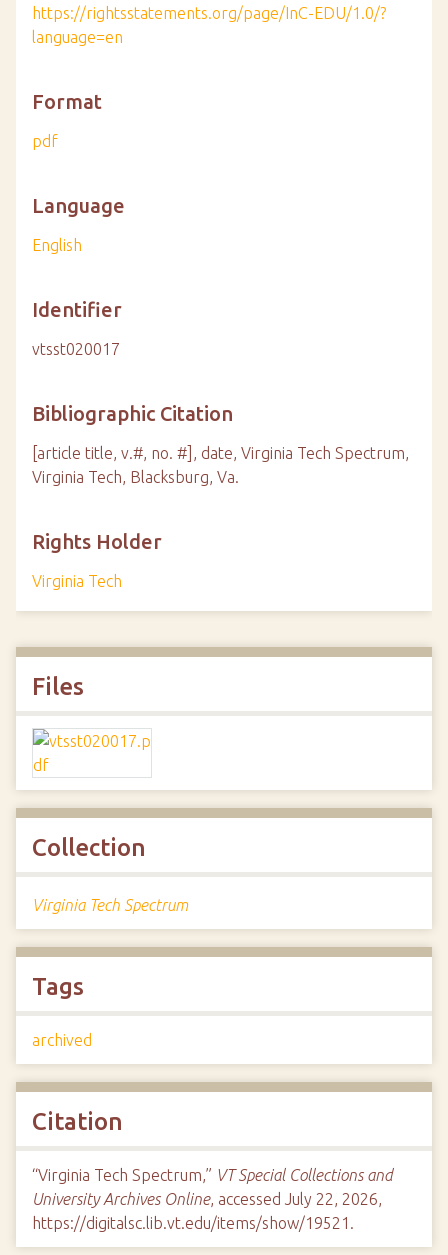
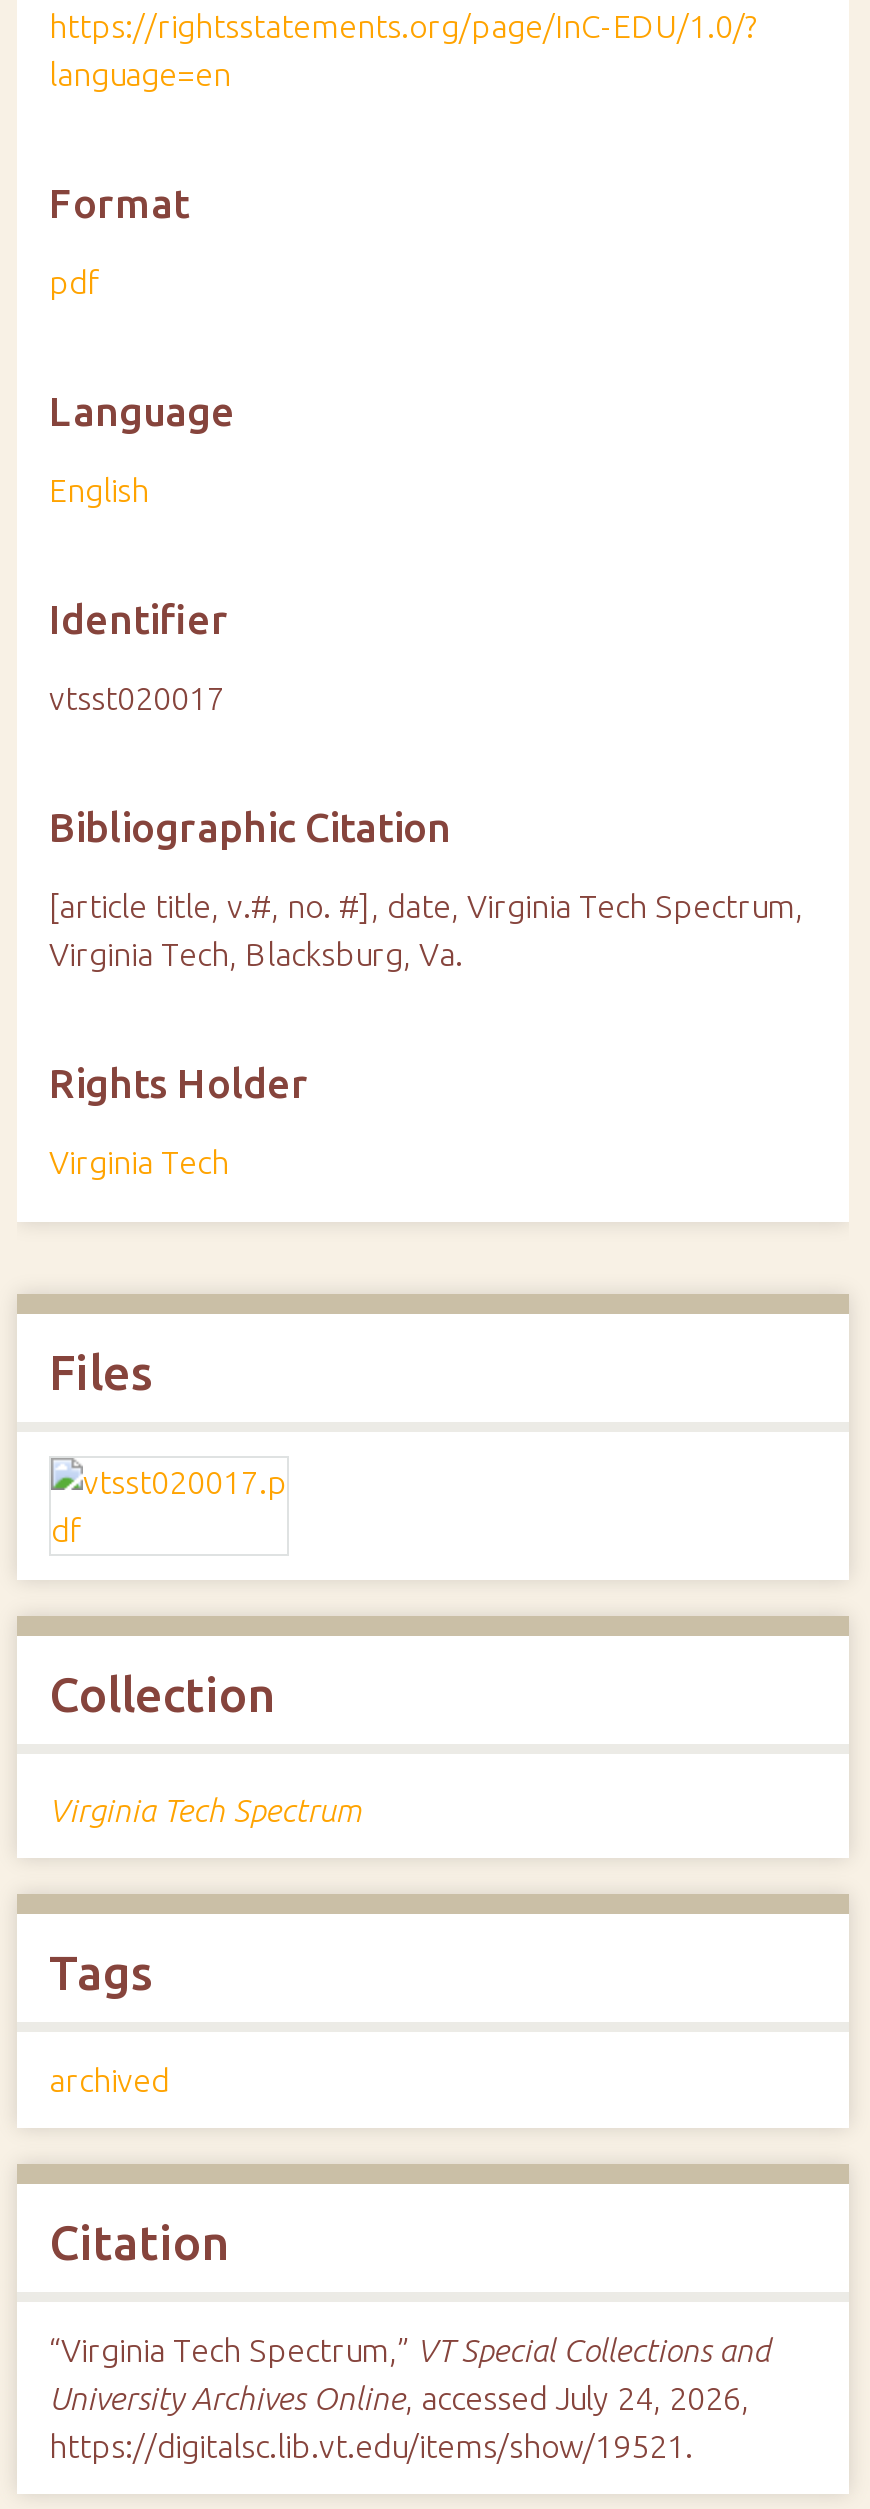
[32,1190,382,1208] University Archives Online, accessed July 22, 2026, -> [49,2380,749,2416] University Archives Online, accessed July 24, 2026,

